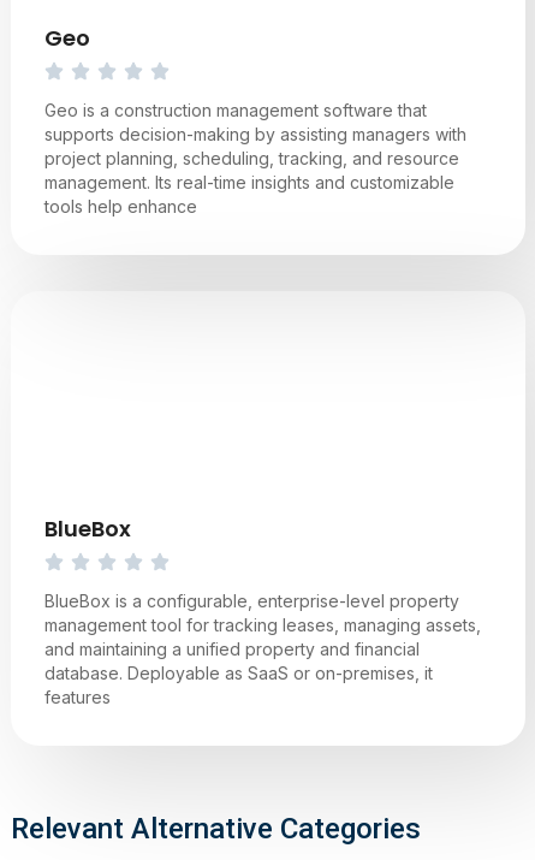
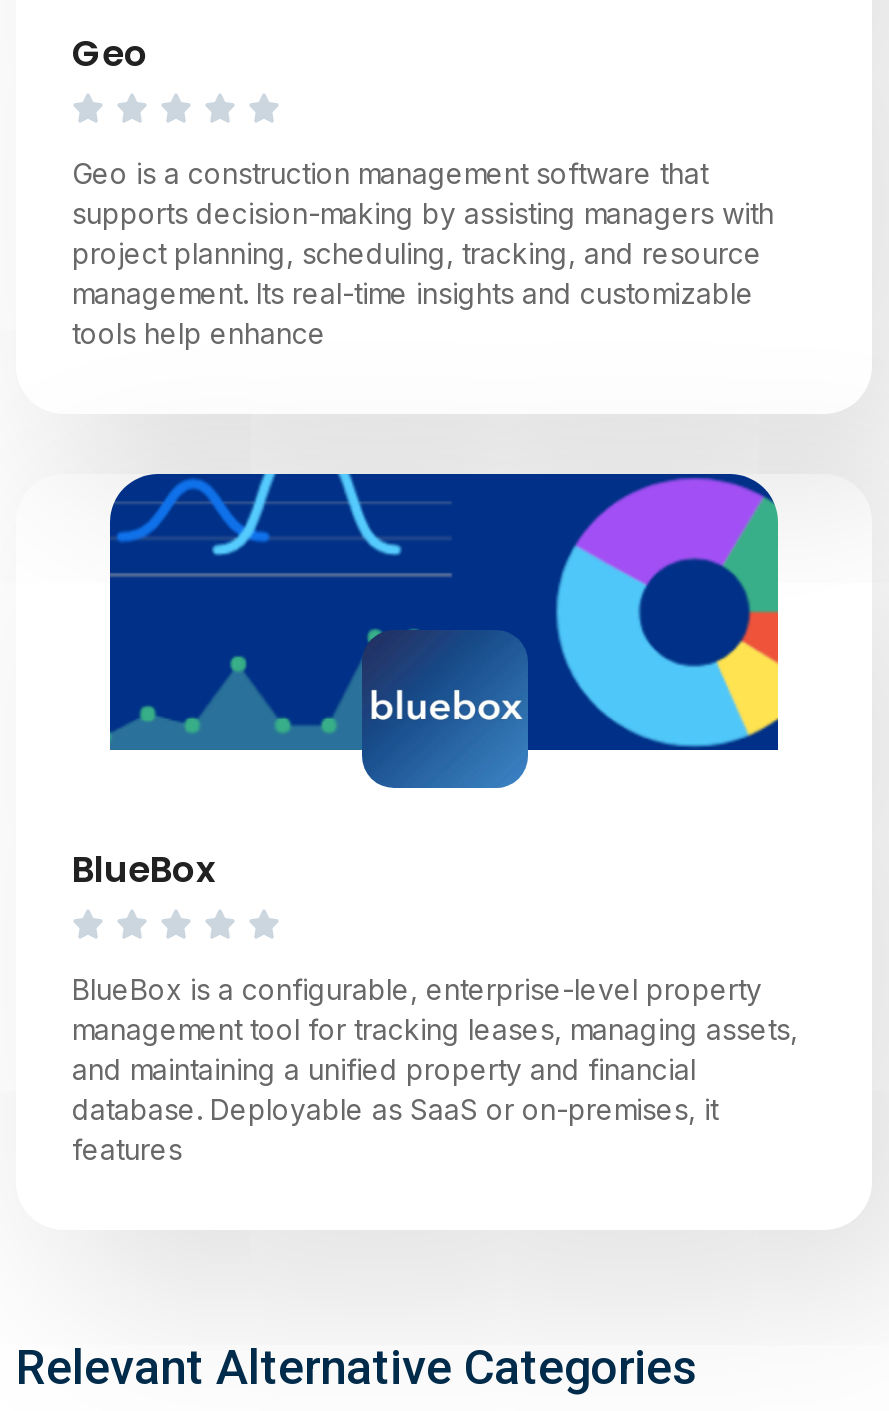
none -> [108,472,780,790] [image]

